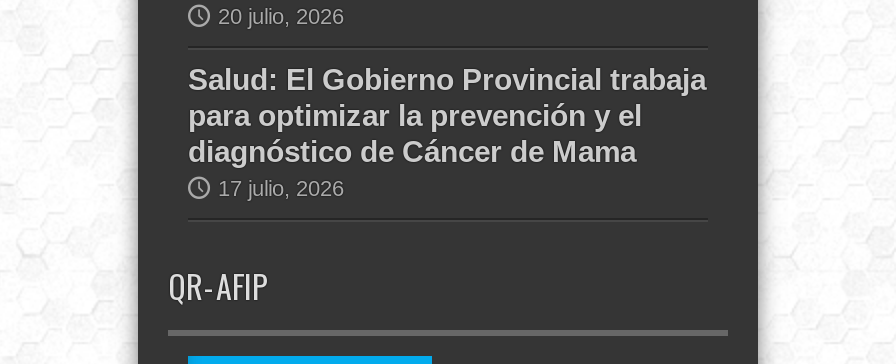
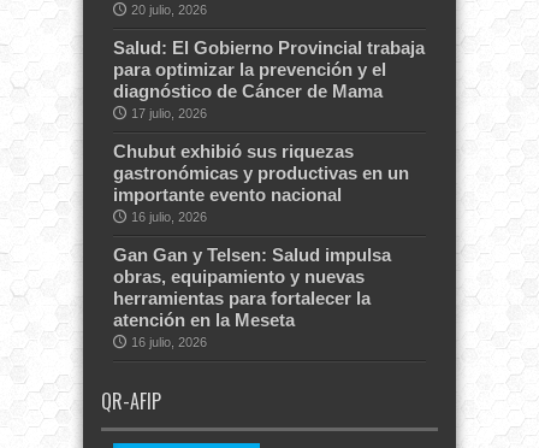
none -> [113,141,409,349] Chubut exhibió sus riquezas | gastronómicas y productivas en un | importante evento nacional | 16 julio, 2026 | Gan Gan y Telsen: Salud impulsa | obras, equipamiento y nuevas | herramientas para fortalecer la | atención en la Meseta | 16 julio, 2026

